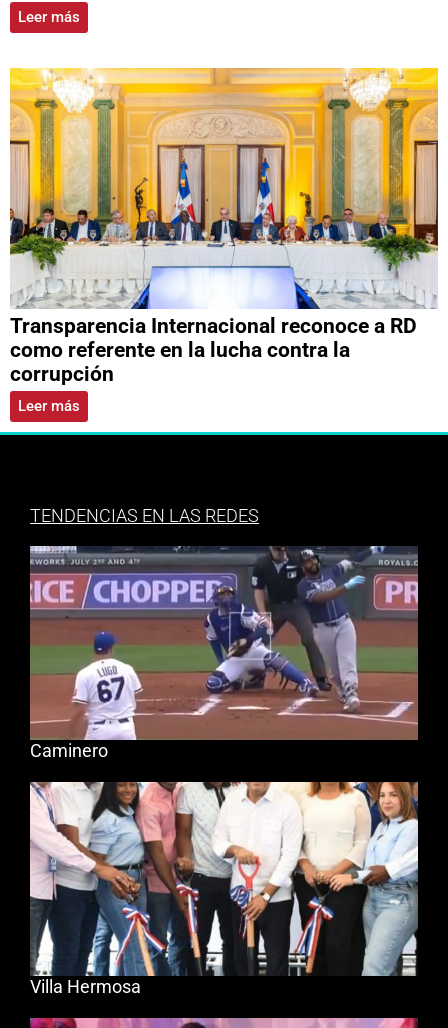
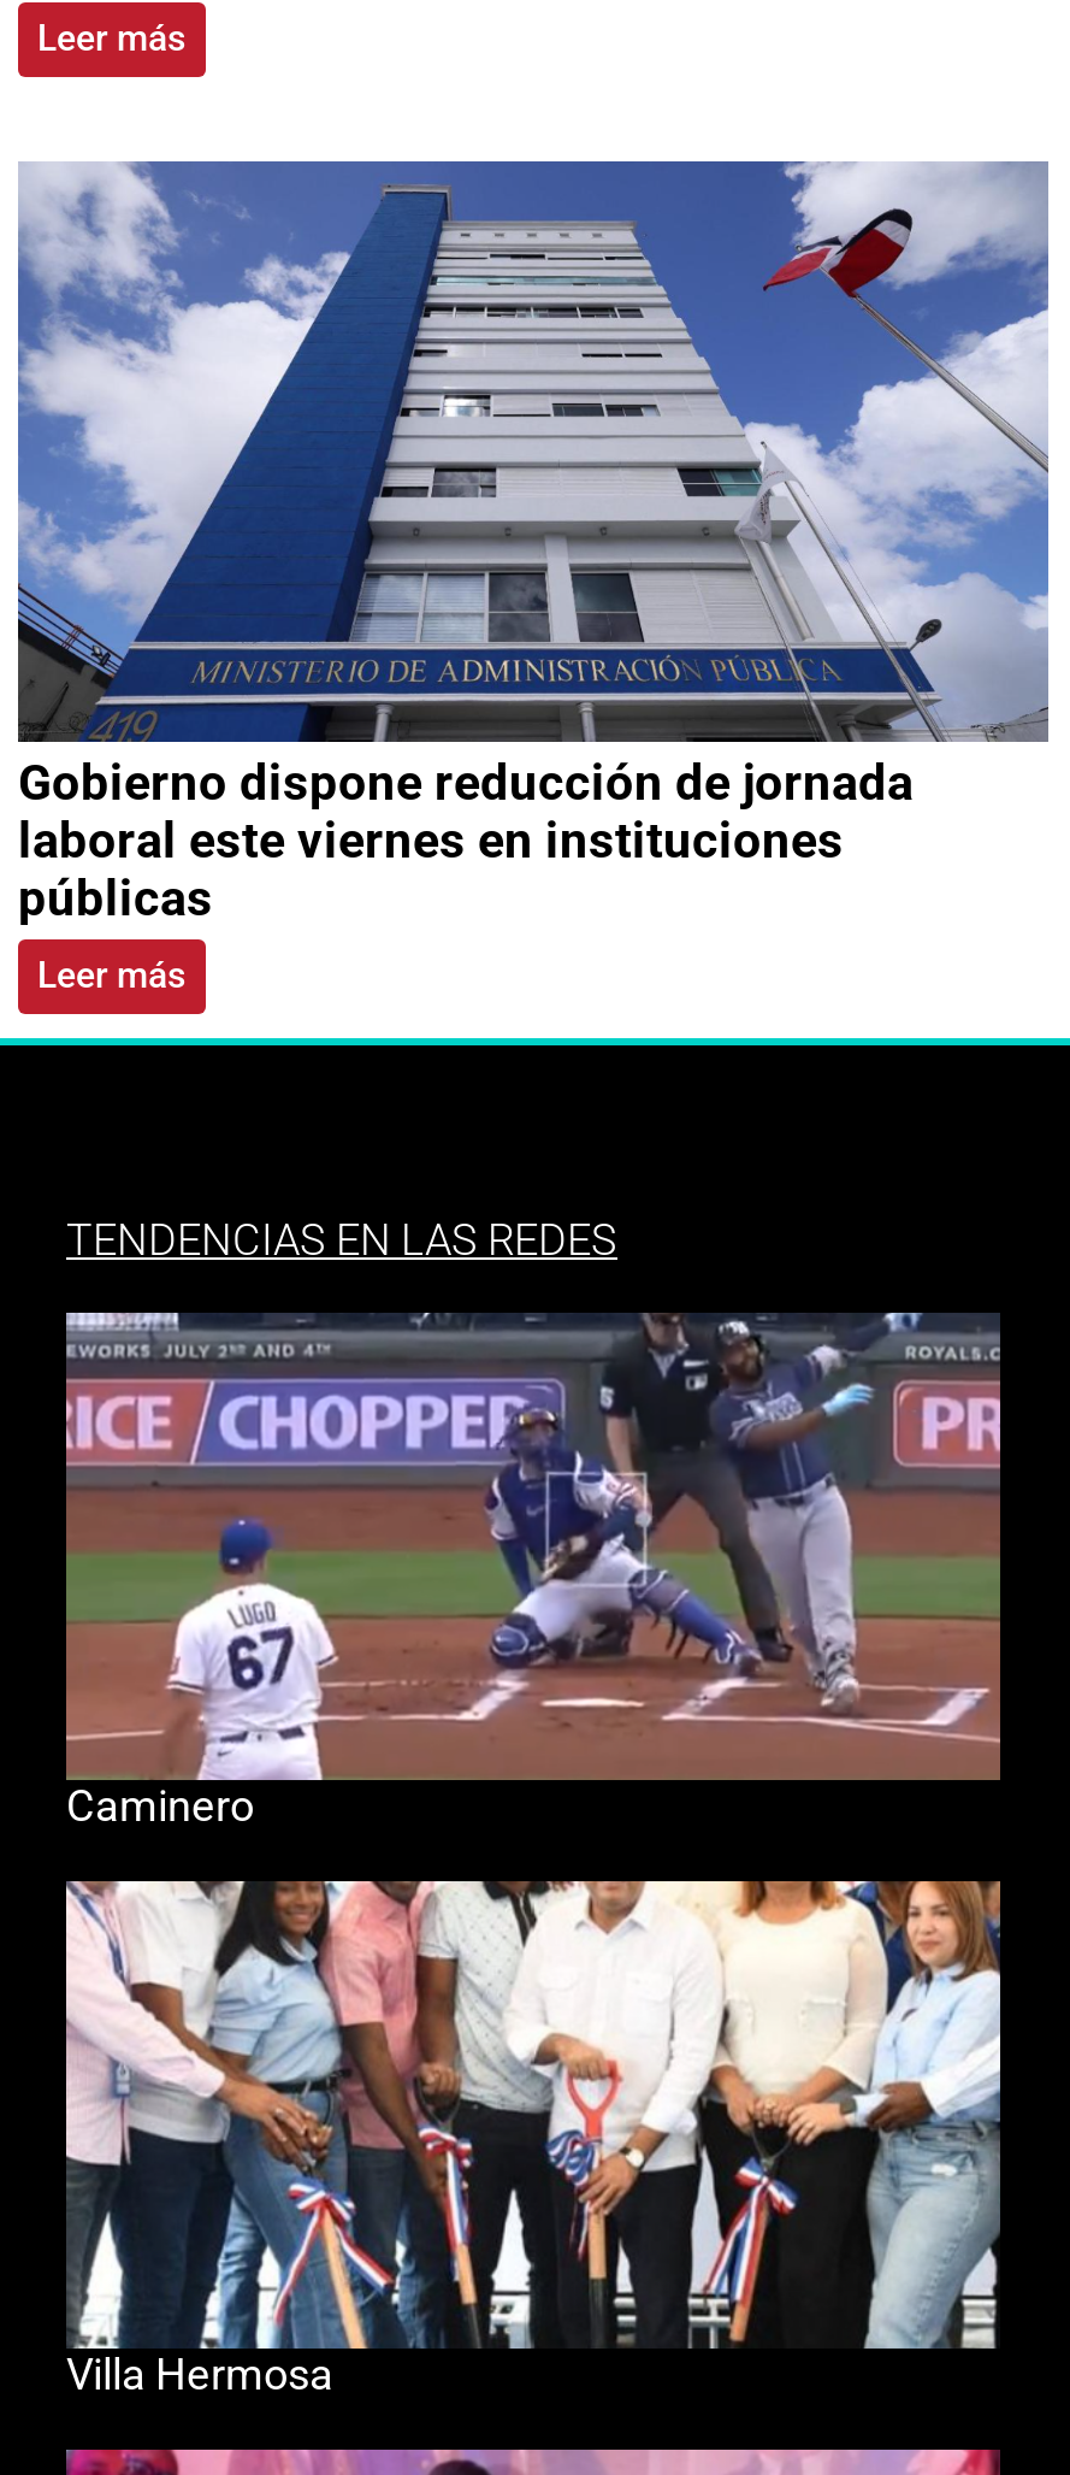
[9,67,439,386] [image] | Transparencia Internacional reconoce a RD | como referente en la lucha contra la | corrupción -> [16,158,1051,928] [image] | Gobierno dispone reducción de jornada | laboral este viernes en instituciones | públicas

